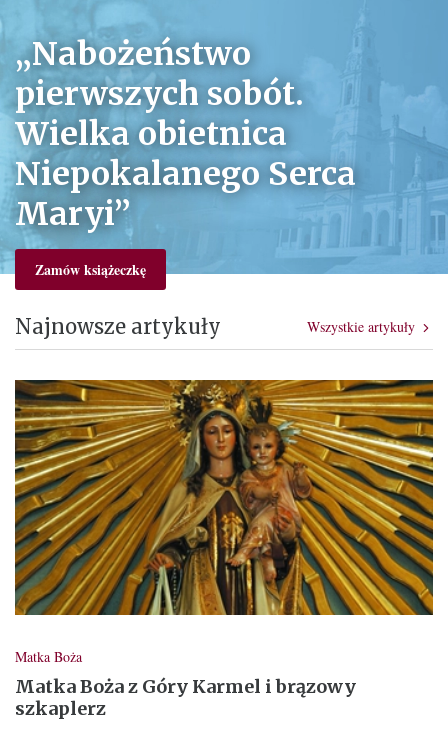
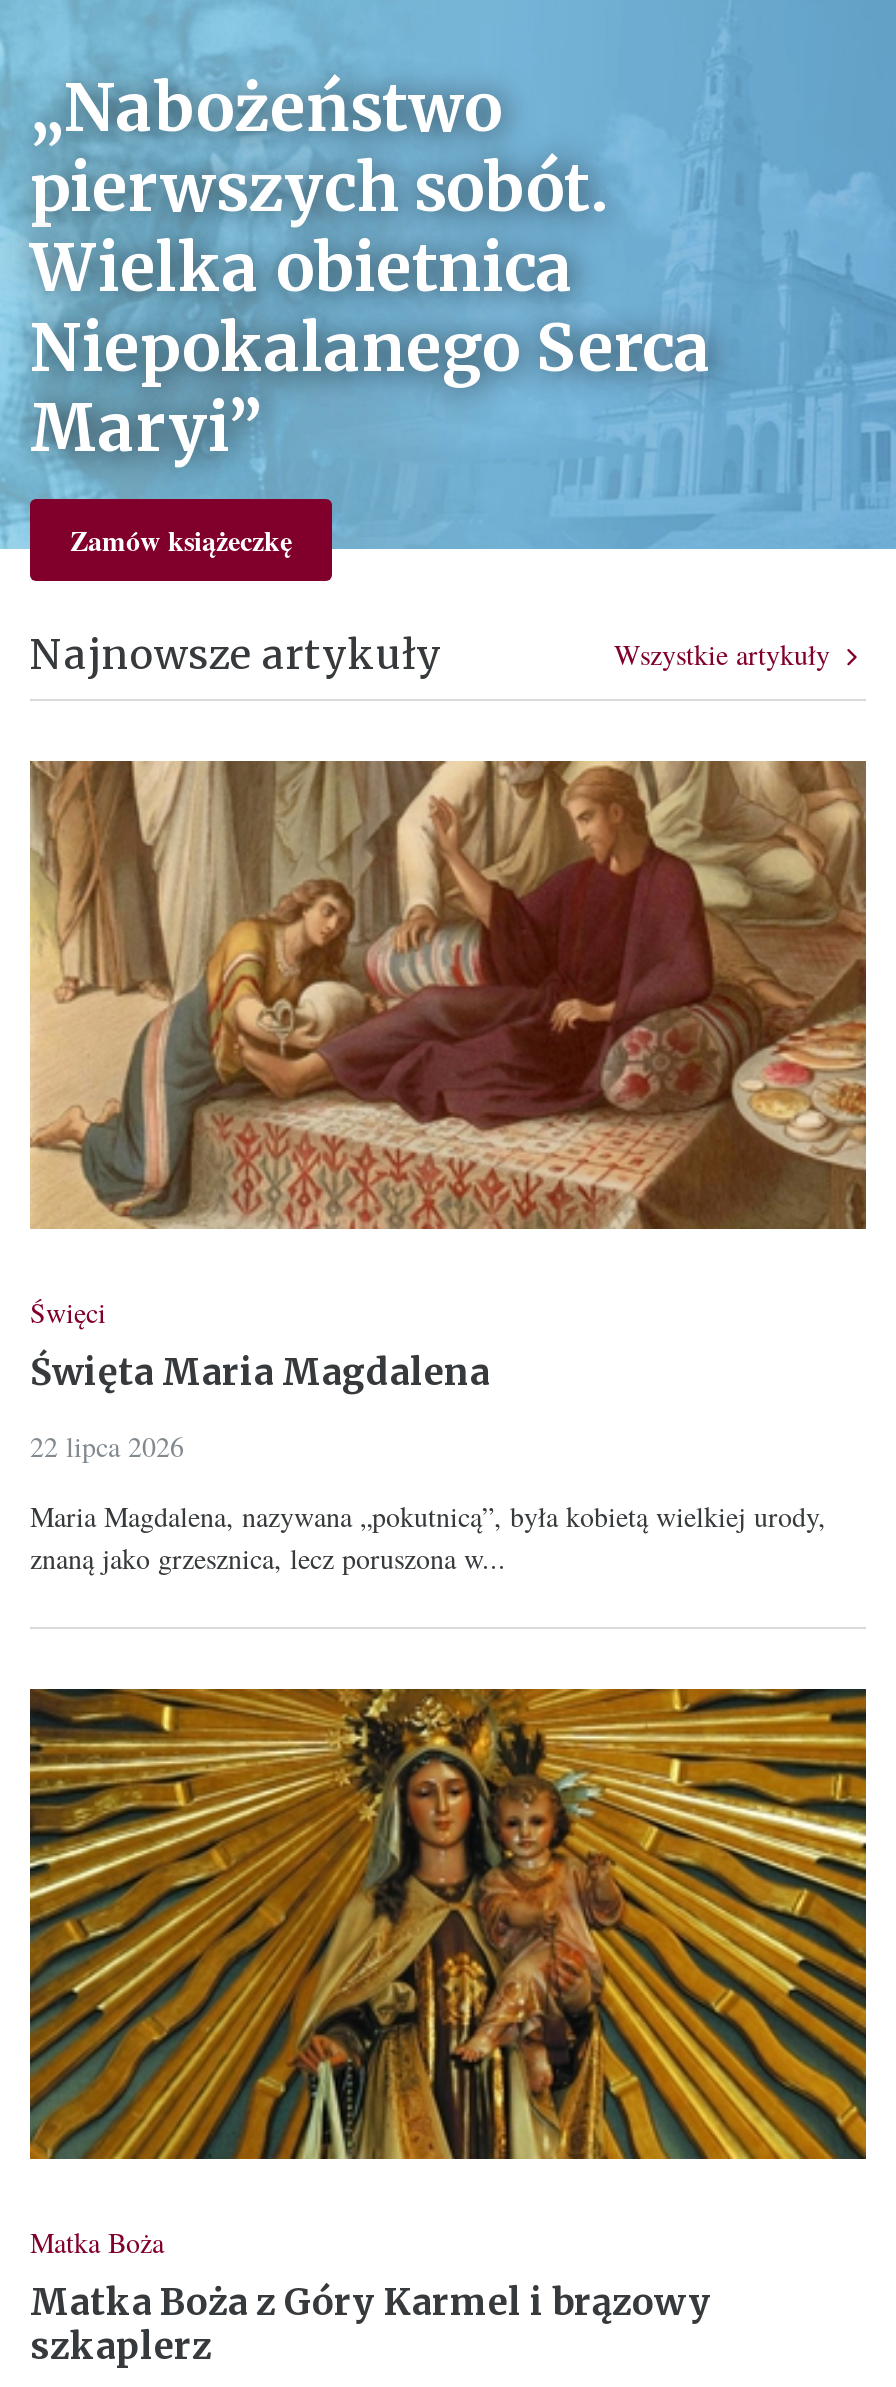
none -> [28,760,868,1577] [image] | Święci | Święta Maria Magdalena | 22 lipca 2026 | Maria Magdalena, nazywana „pokutnicą”, była kobietą wielkiej urody, | znaną jako grzesznica, lecz poruszona w...

